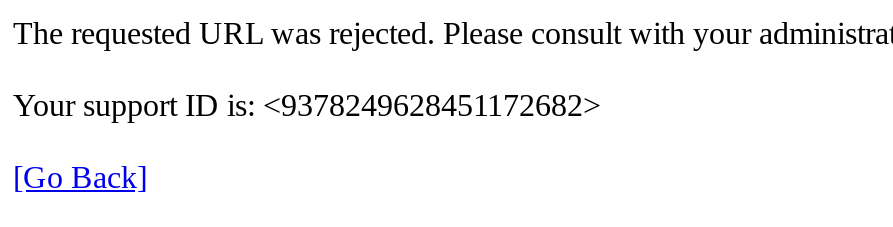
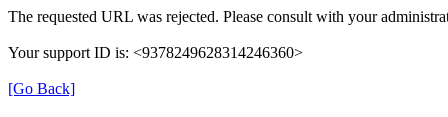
[13,88,601,122] Your support ID is: <9378249628451172682> -> [8,44,303,61] Your support ID is: <9378249628314246360>

